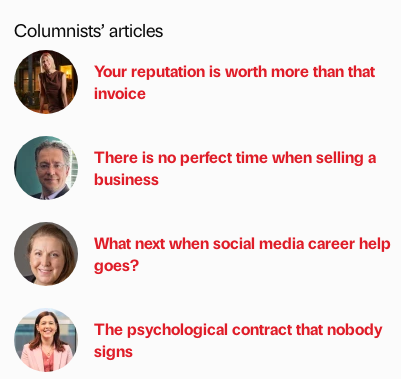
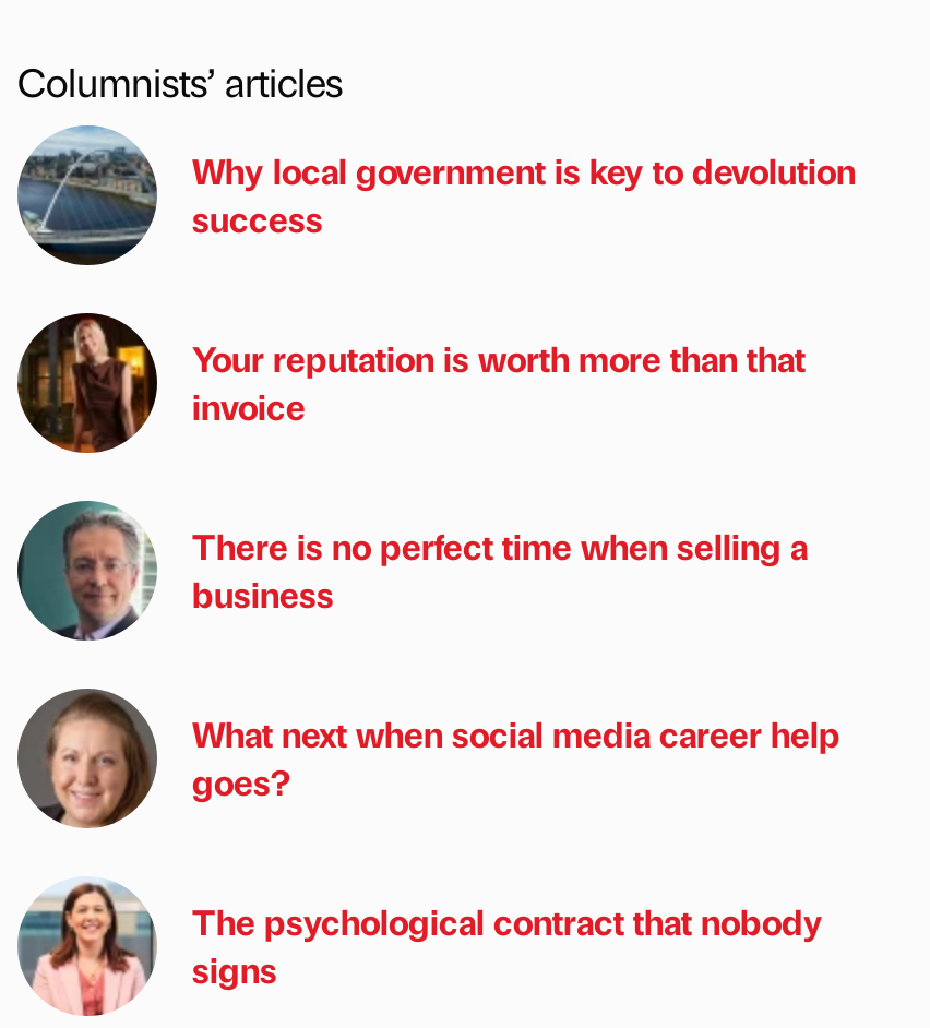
none -> [15,123,856,267] [image] | Why local government is key to devolution | success

